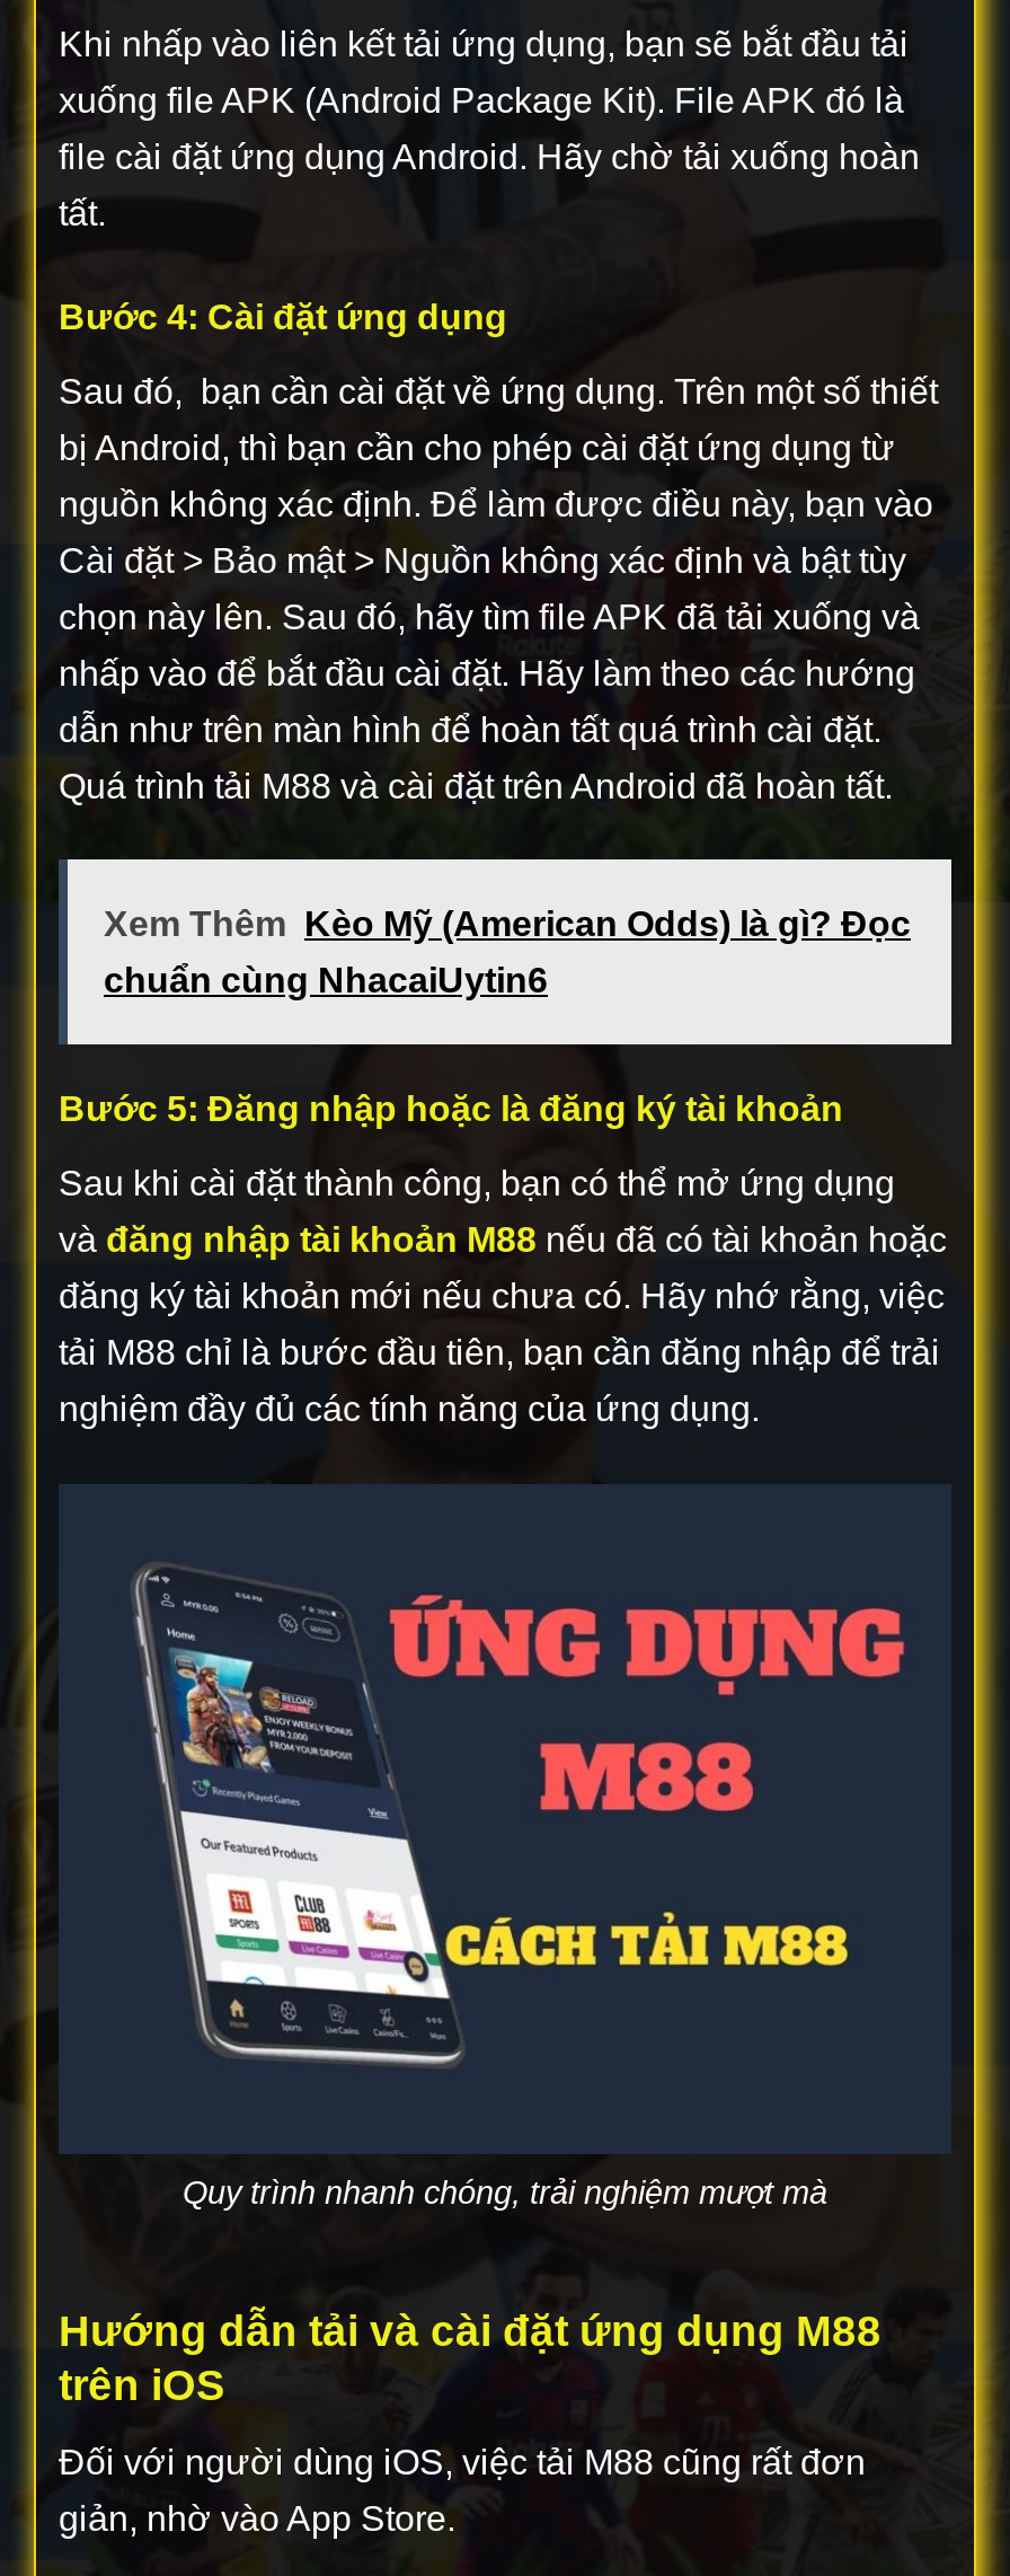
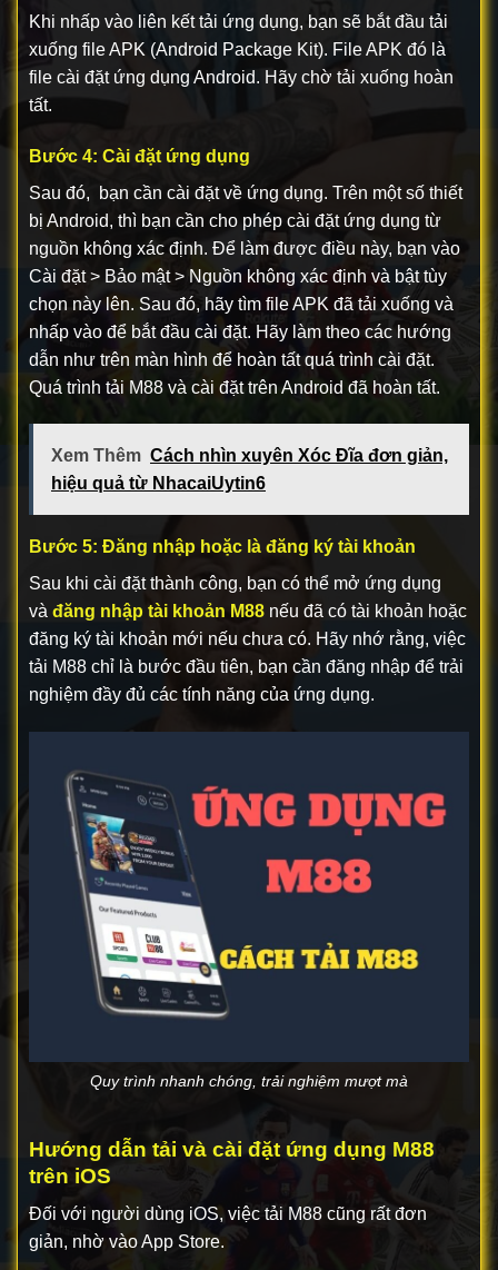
[104,906,911,944] Xem Thêm Kèo Mỹ (American Odds) là gì? Đọc -> [51,447,448,465] Xem Thêm Cách nhìn xuyên Xóc Đĩa đơn giản,
[104,962,548,1000] chuẩn cùng NhacaiUytin6 -> [51,474,266,493] hiệu quả từ NhacaiUytin6

